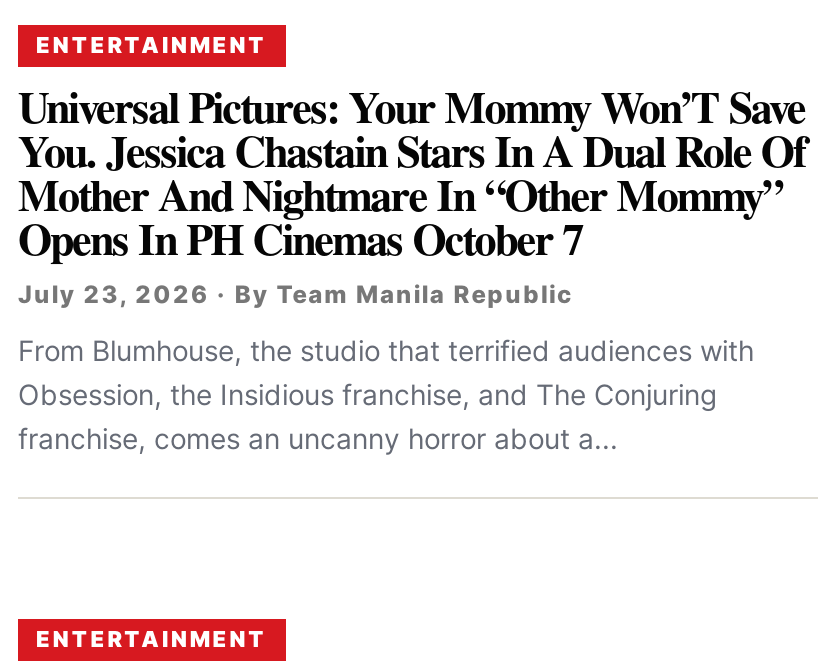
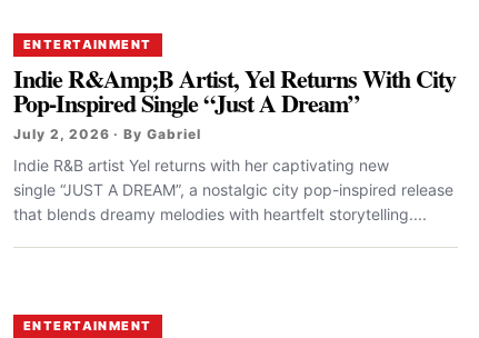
[18,74,805,310] Universal Pictures: Your Mommy Won’T Save | You. Jessica Chastain Stars In A Dual Role Of | Mother And Nightmare In “Other Mommy” | Opens In PH Cinemas October 7 | July 23, 2026 · By Team Manila Republic -> [13,60,456,143] Indie R&Amp;B Artist, Yel Returns With City | Pop-Inspired Single “Just A Dream” | July 2, 2026 · By Gabriel
[18,334,754,456] From Blumhouse, the studio that terrified audiences with | Obsession, the Insidious franchise, and The Conjuring | franchise, comes an uncanny horror about a... -> [13,156,453,224] Indie R&B artist Yel returns with her captivating new | single “JUST A DREAM”, a nostalgic city pop-inspired release | that blends dreamy melodies with heartfelt storytelling....

